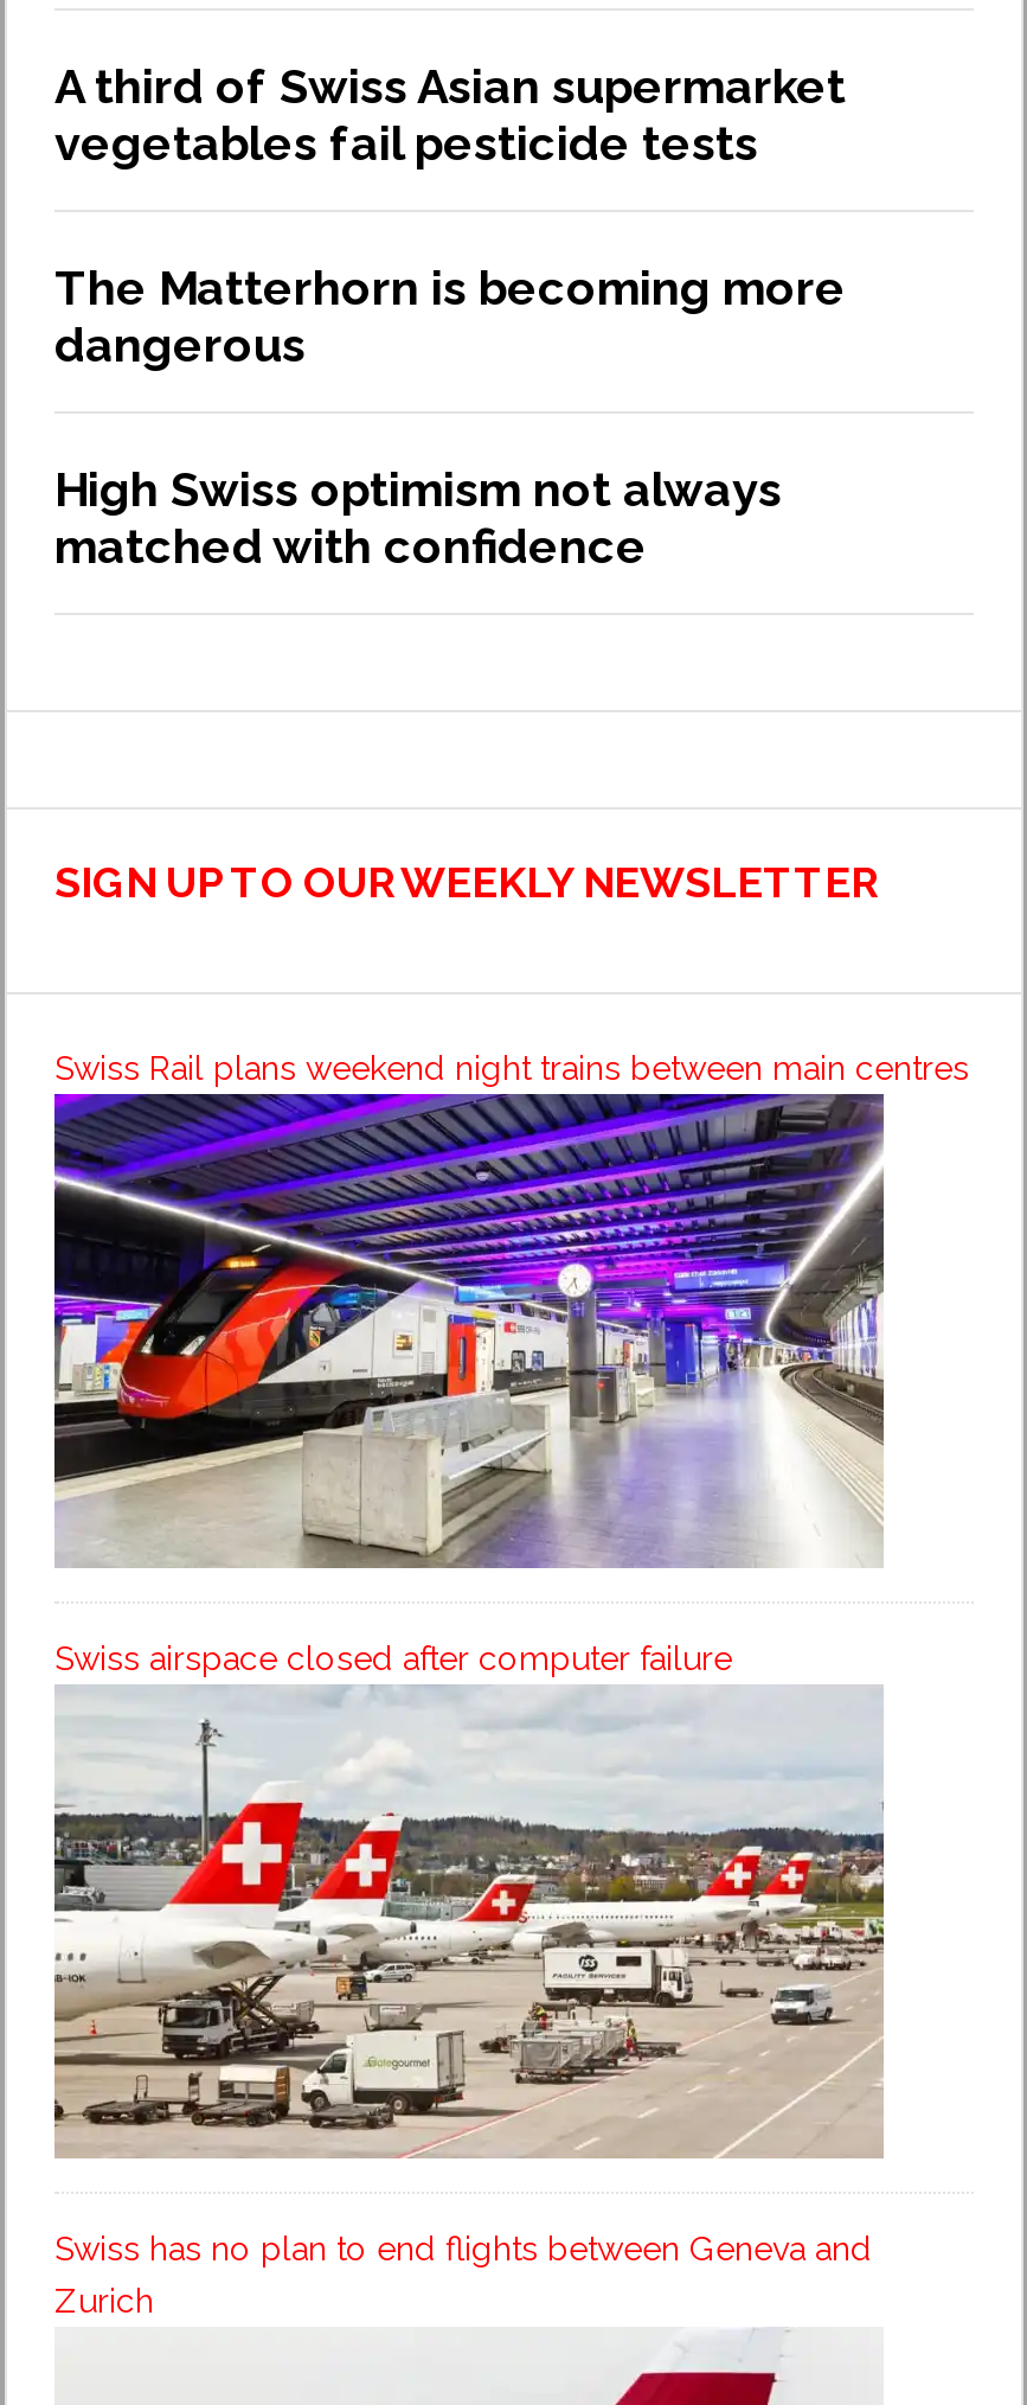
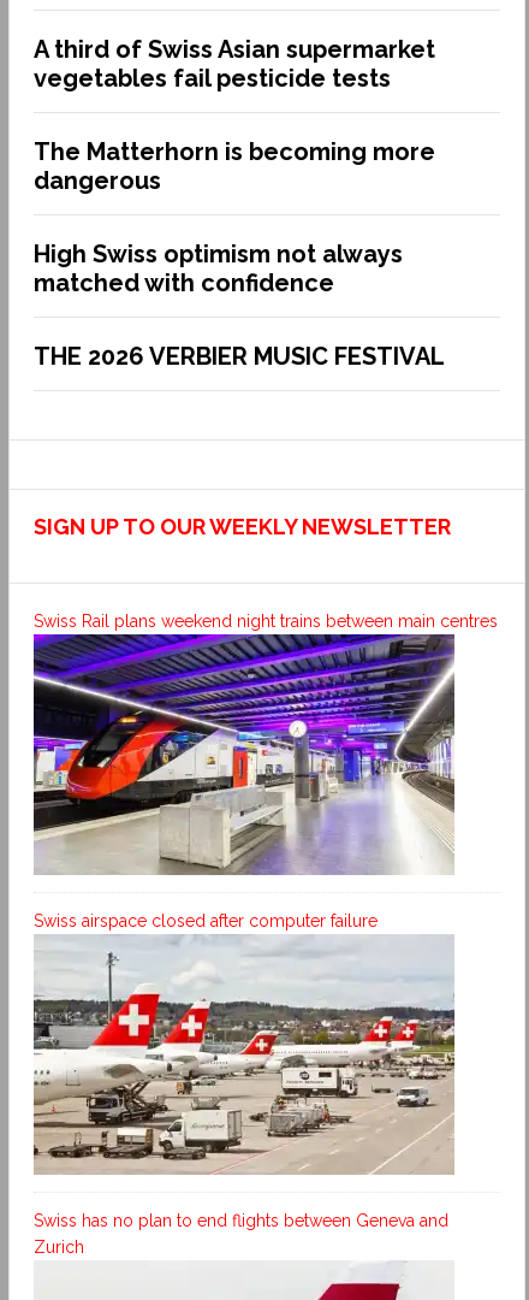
none -> [34,342,445,370] THE 2026 VERBIER MUSIC FESTIVAL

